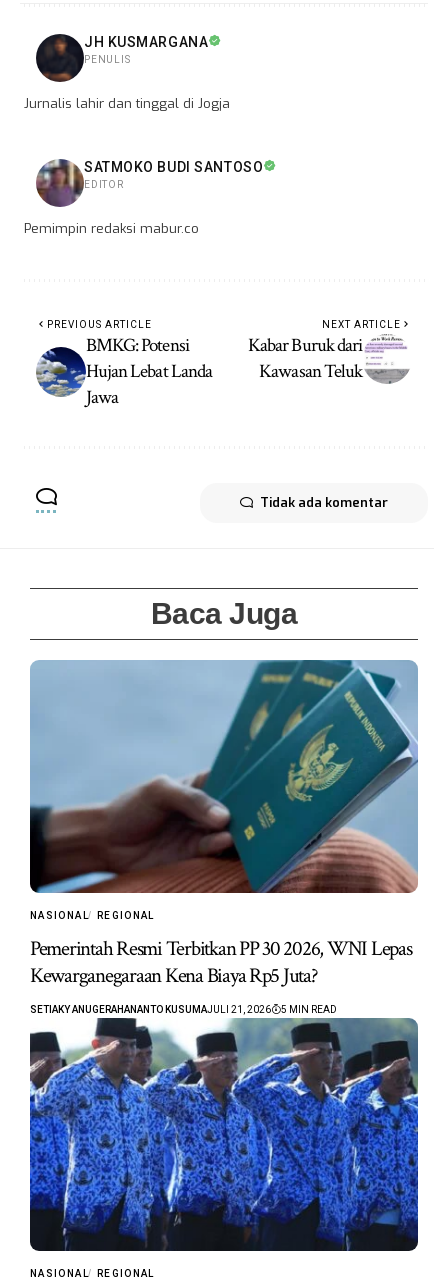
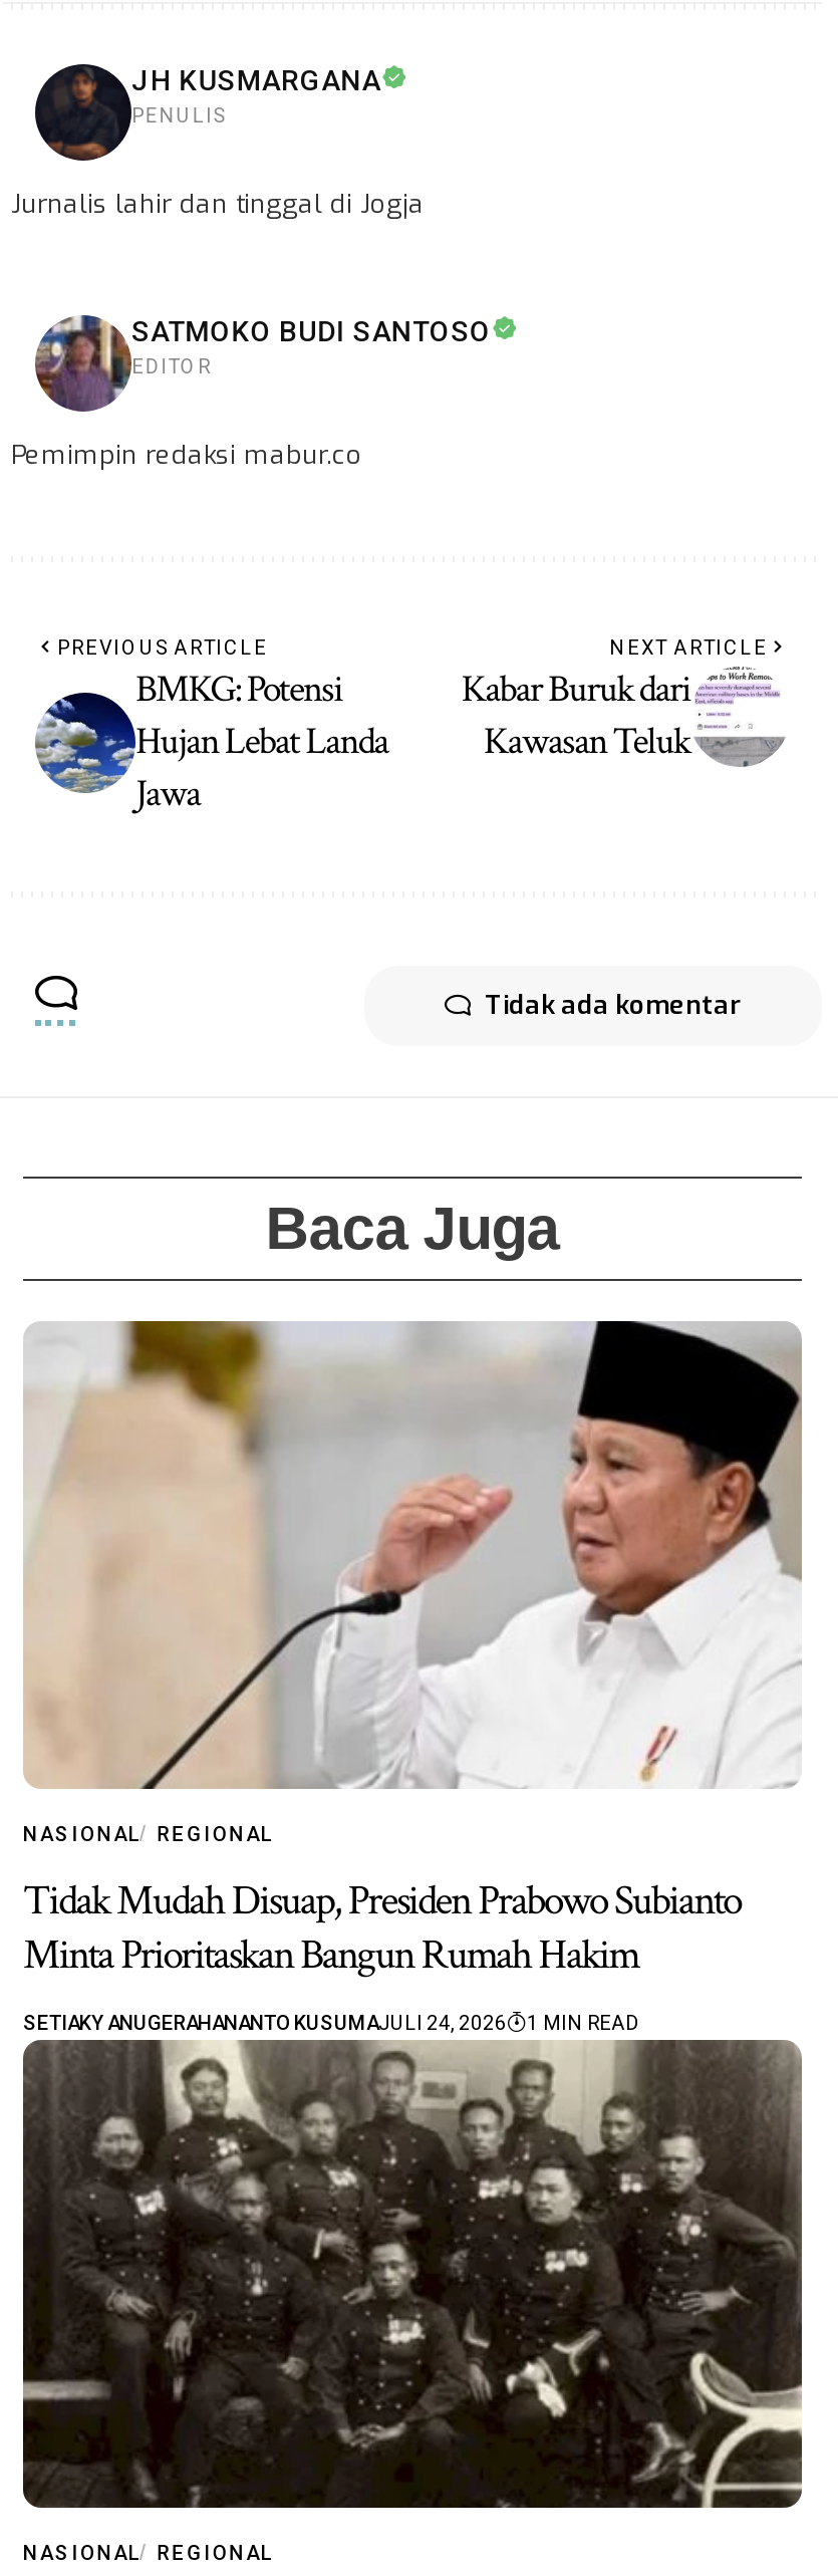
[29,659,418,894] [image] -> [23,1319,802,1789] [image]
[30,935,411,989] Pemerintah Resmi Terbitkan PP 30 2026, WNI Lepas | Kewarganegaraan Kena Biaya Rp5 Juta? -> [23,1873,740,1981] Tidak Mudah Disuap, Presiden Prabowo Subianto | Minta Prioritaskan Bangun Rumah Hakim
[30,1004,337,1015] SETIAKY ANUGERAHANANTO KUSUMAJULI 21, 2026 | 5 MIN READ -> [23,2012,639,2034] SETIAKY ANUGERAHANANTO KUSUMAJULI 24, 2026 | 1 MIN READ
[29,1018,419,1251] [image] -> [21,2040,804,2510] [image]

